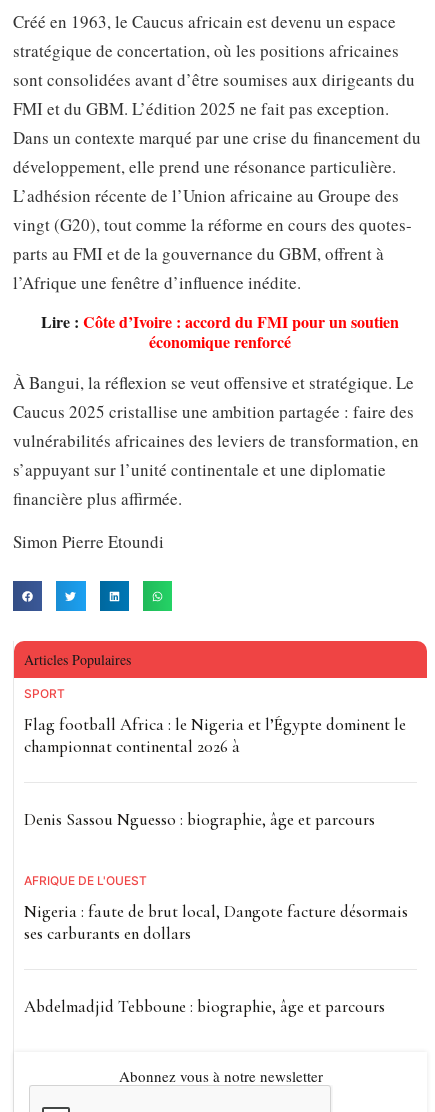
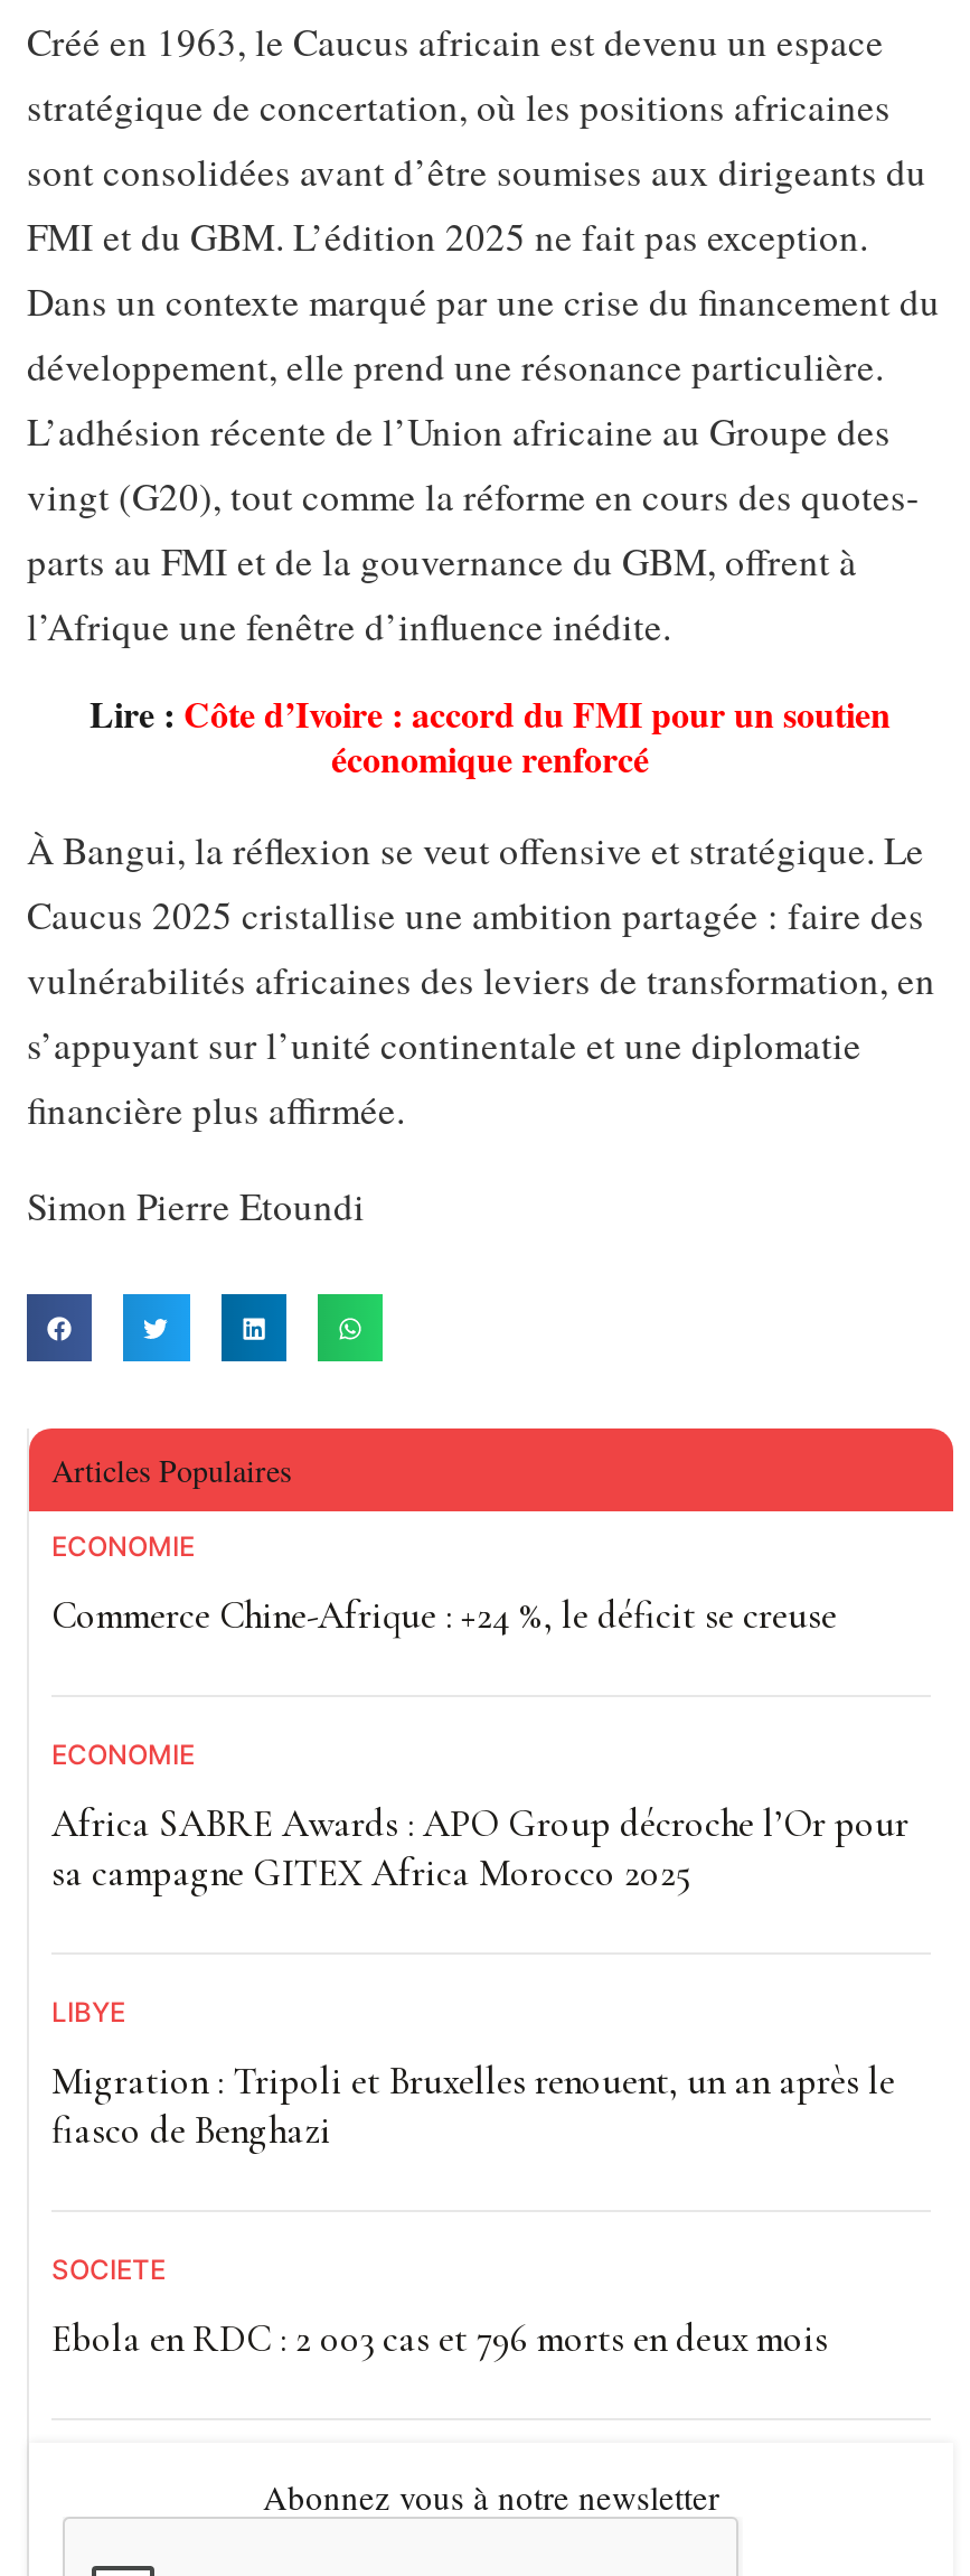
[24,686,408,1017] SPORT | Flag football Africa : le Nigeria et l’Égypte dominent le | championnat continental 2026 à | Denis Sassou Nguesso : biographie, âge et parcours | AFRIQUE DE L'OUEST | Nigeria : faute de brut local, Dangote facture désormais | ses carburants en dollars | Abdelmadjid Tebboune : biographie, âge et parcours -> [51,1529,908,2362] ECONOMIE | Commerce Chine-Afrique : +24 %, le déficit se creuse | ECONOMIE | Africa SABRE Awards : APO Group décroche l’Or pour | sa campagne GITEX Africa Morocco 2025 | LIBYE | Migration : Tripoli et Bruxelles renouent, un an après le | fiasco de Benghazi | SOCIETE | Ebola en RDC : 2 003 cas et 796 morts en deux mois

